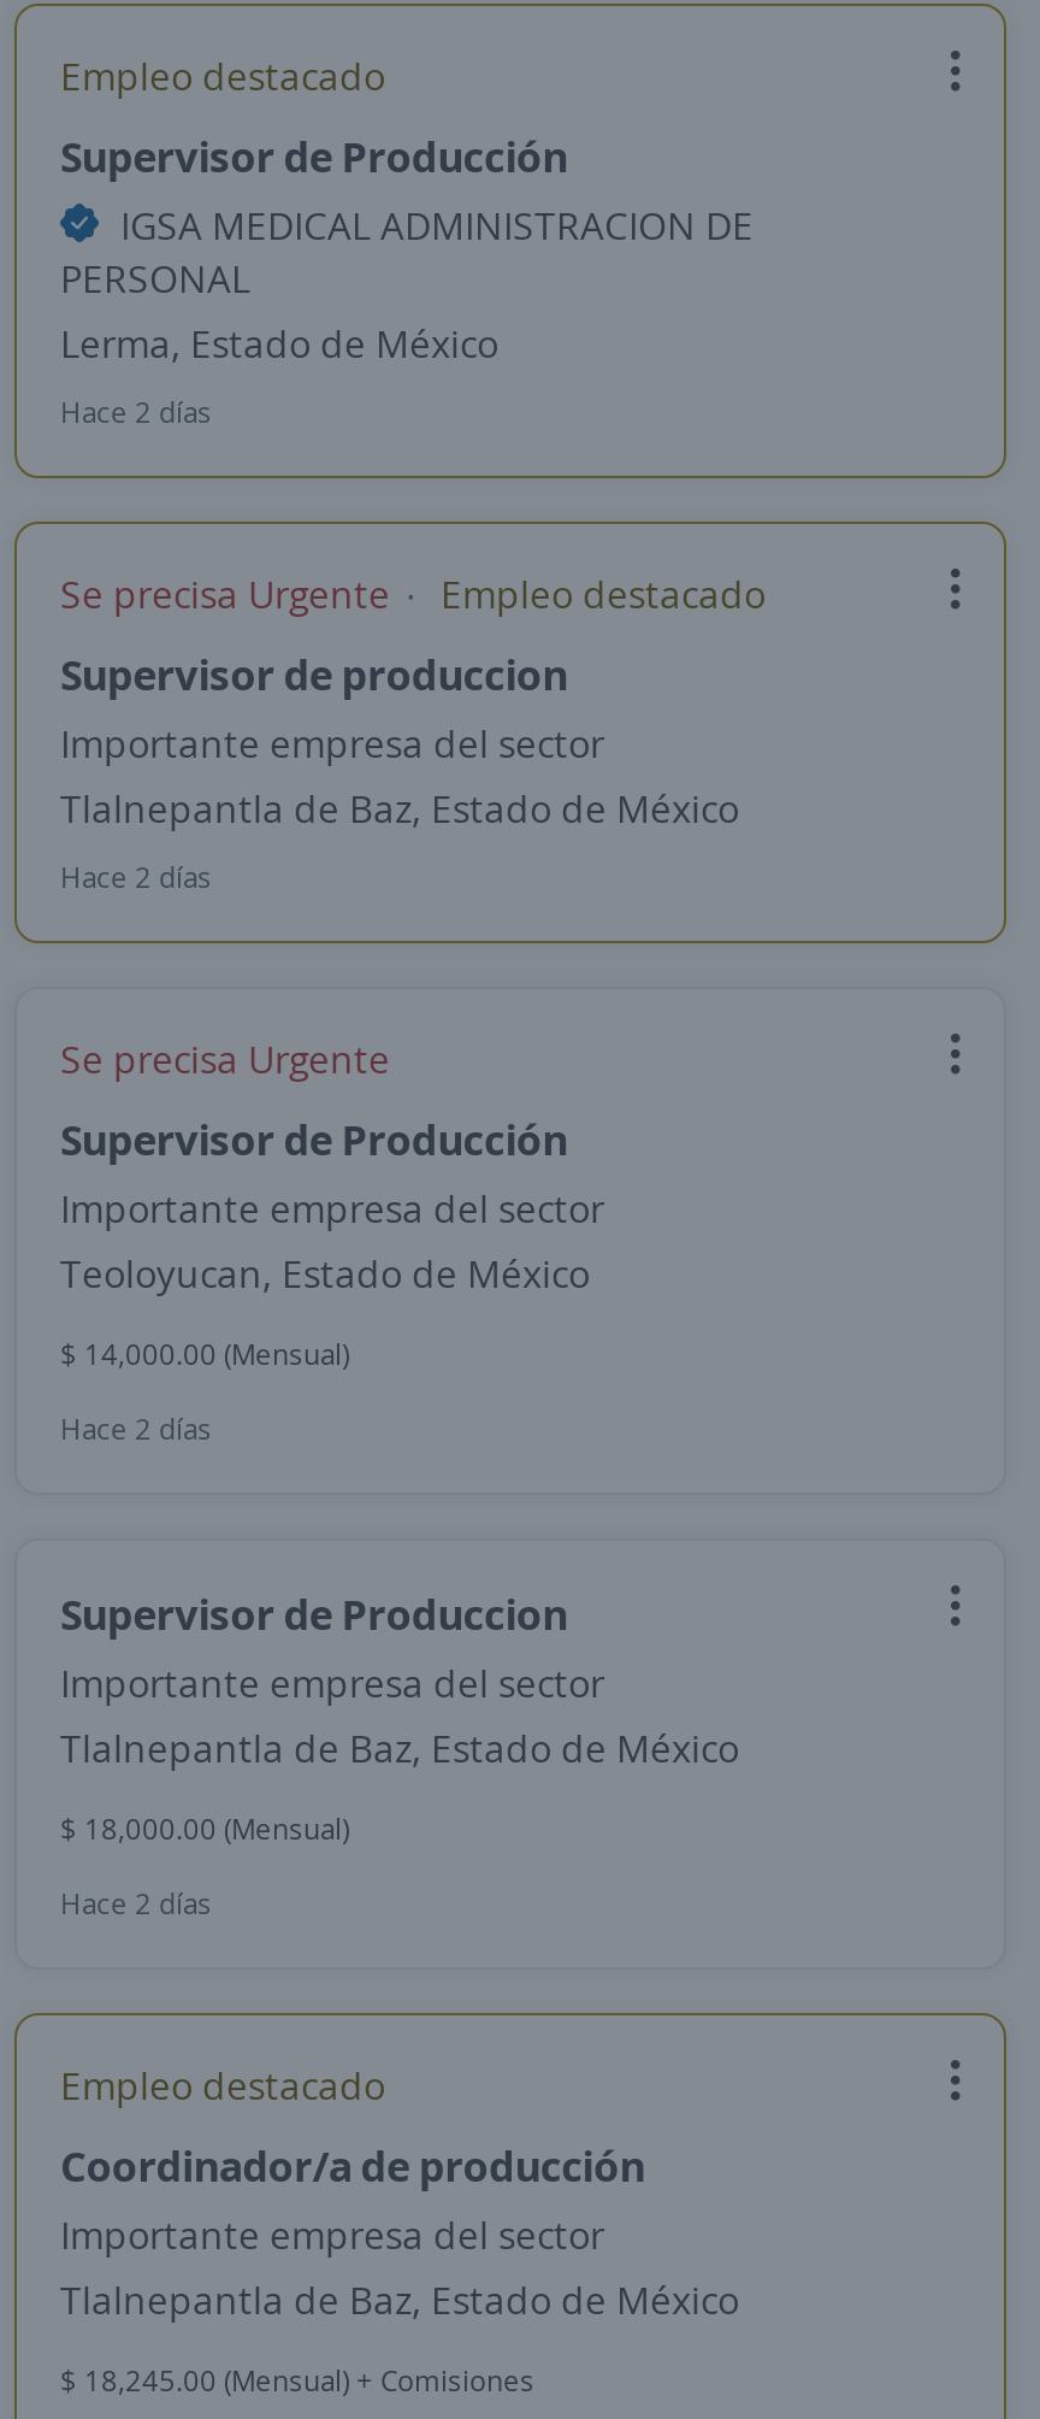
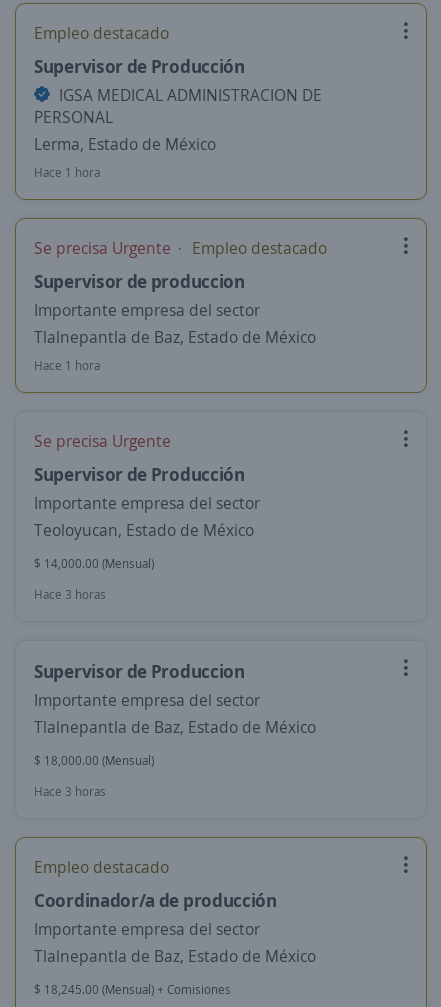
[60,392,212,432] Hace 2 días -> [34,164,100,181] Hace 1 hora
[60,857,212,897] Hace 2 días -> [34,357,100,374] Hace 1 hora
[60,1408,212,1449] Hace 2 días -> [34,586,106,603] Hace 3 horas
[60,1883,212,1924] Hace 2 días -> [34,783,106,800] Hace 3 horas

